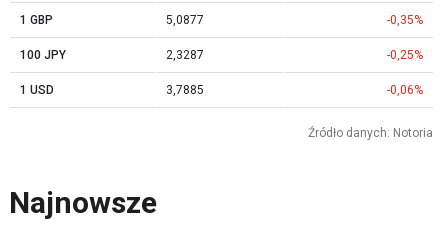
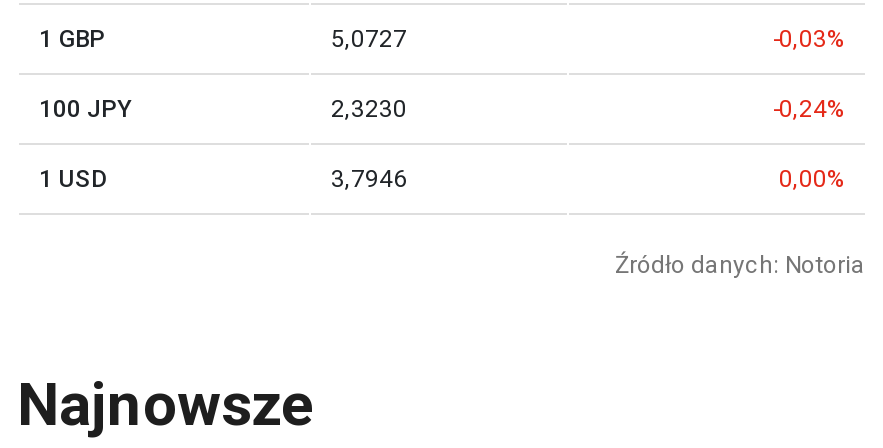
[166,13,204,27] 5,0877 -> [331,25,407,53] 5,0727
[387,13,423,27] -0,35% -> [773,25,845,53] -0,03%
[166,48,204,62] 2,3287 -> [331,95,407,123] 2,3230
[387,48,423,62] -0,25% -> [773,95,845,123] -0,24%
[166,83,204,97] 3,7885 -> [331,165,407,193] 3,7946
[387,83,423,97] -0,06% -> [779,165,845,193] 0,00%

